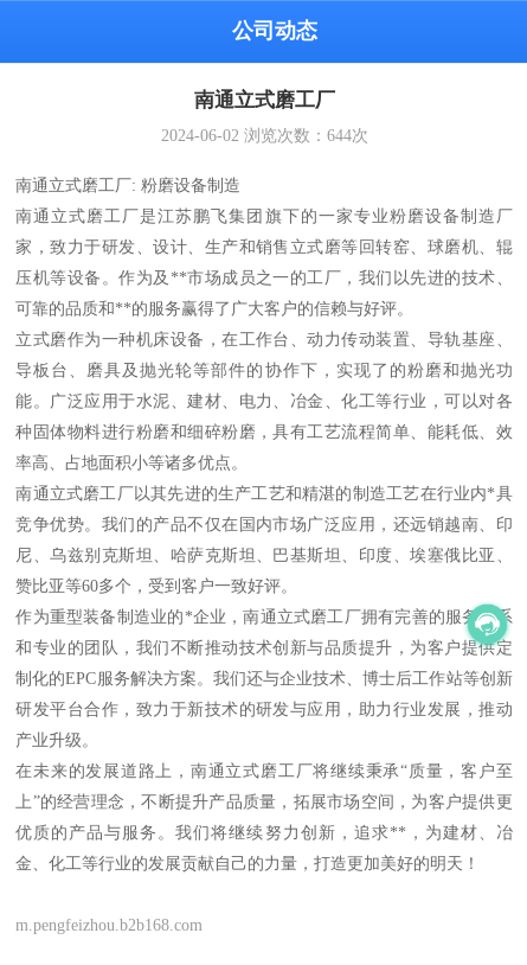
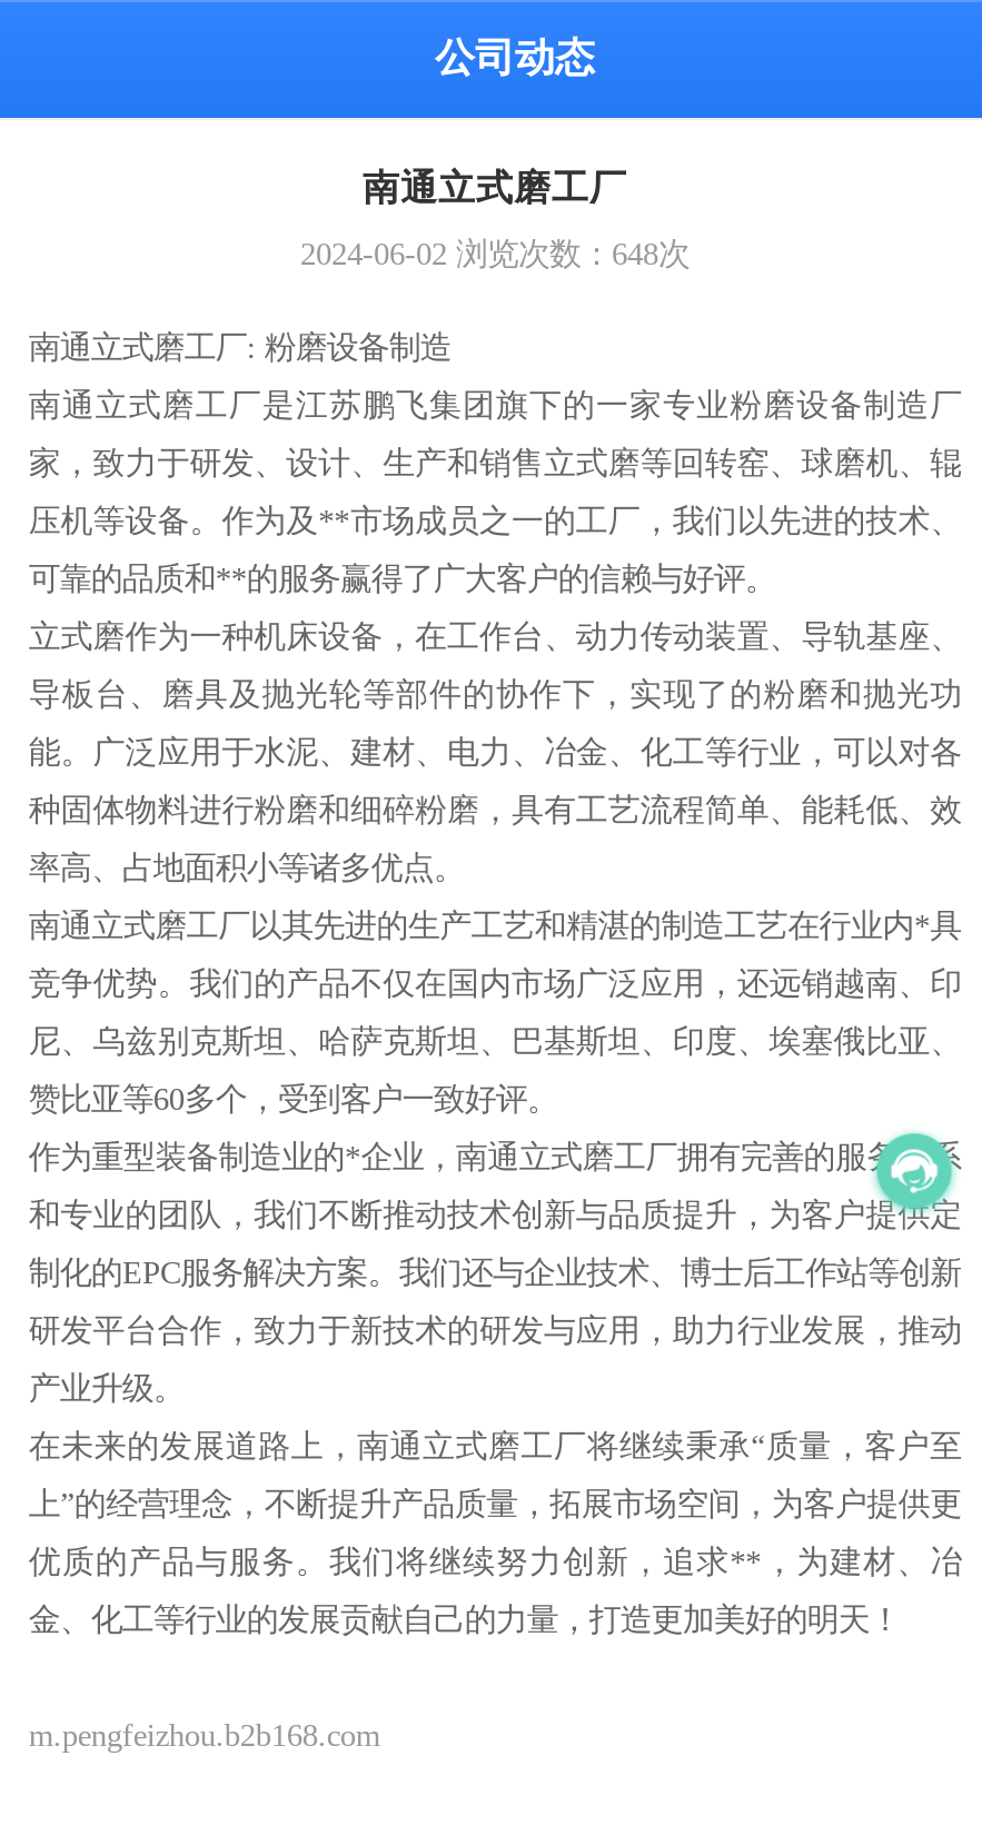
[160,125,368,144] 2024-06-02浏览次数：644次 -> [300,235,690,270] 2024-06-02浏览次数：648次

